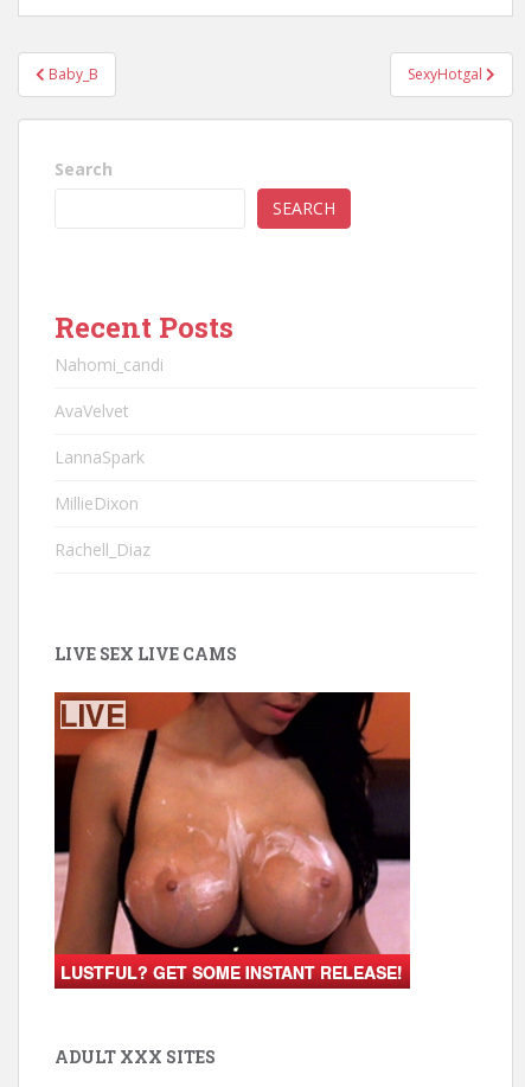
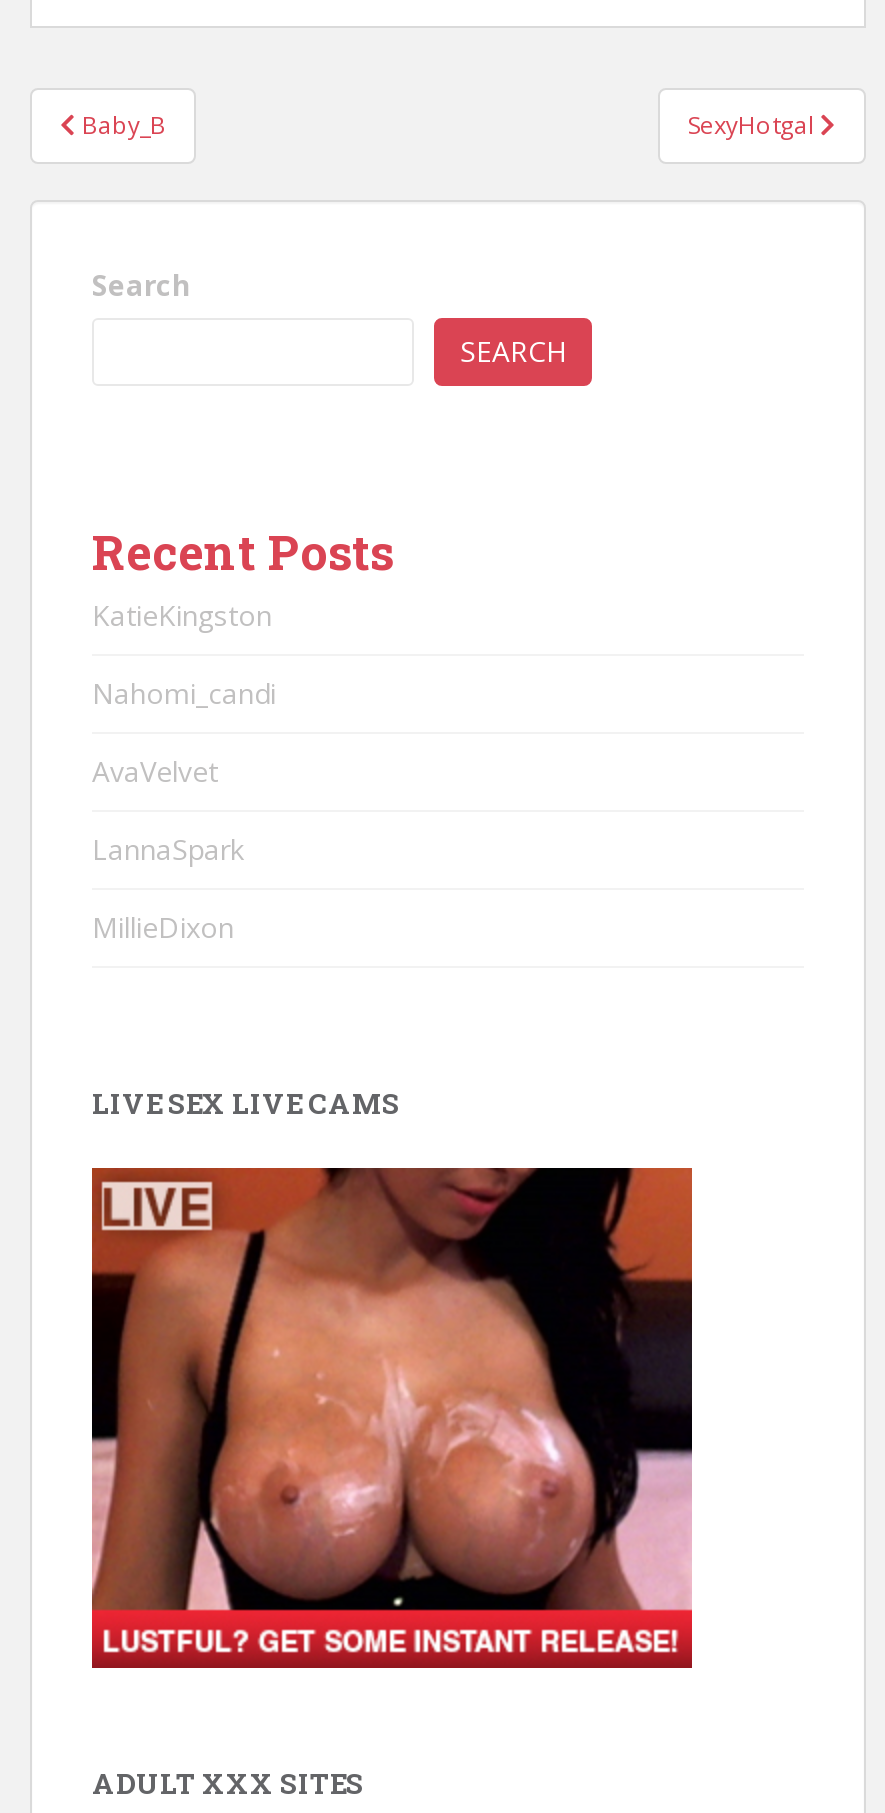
none -> [92,596,272,634] KatieKingston
moved [55,353,164,514] -> [92,674,276,946]: Nahomi_candi | AvaVelvet | LannaSpark | MillieDixon
[55,538,151,561] Rachell_Diaz -> none

